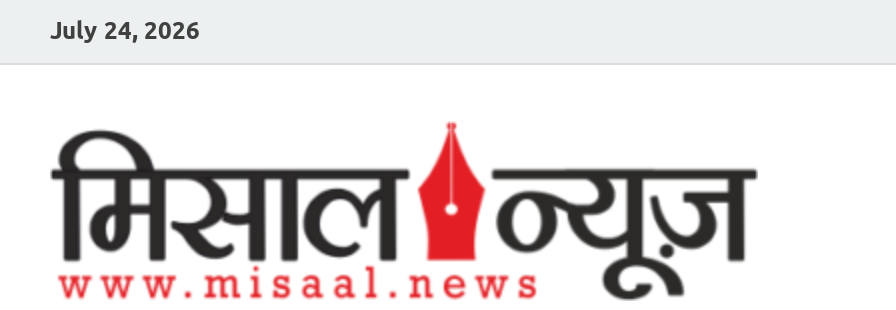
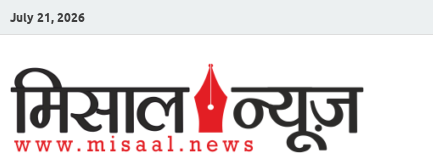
[50,14,200,44] July 24, 2026 -> [10,9,85,24] July 21, 2026

